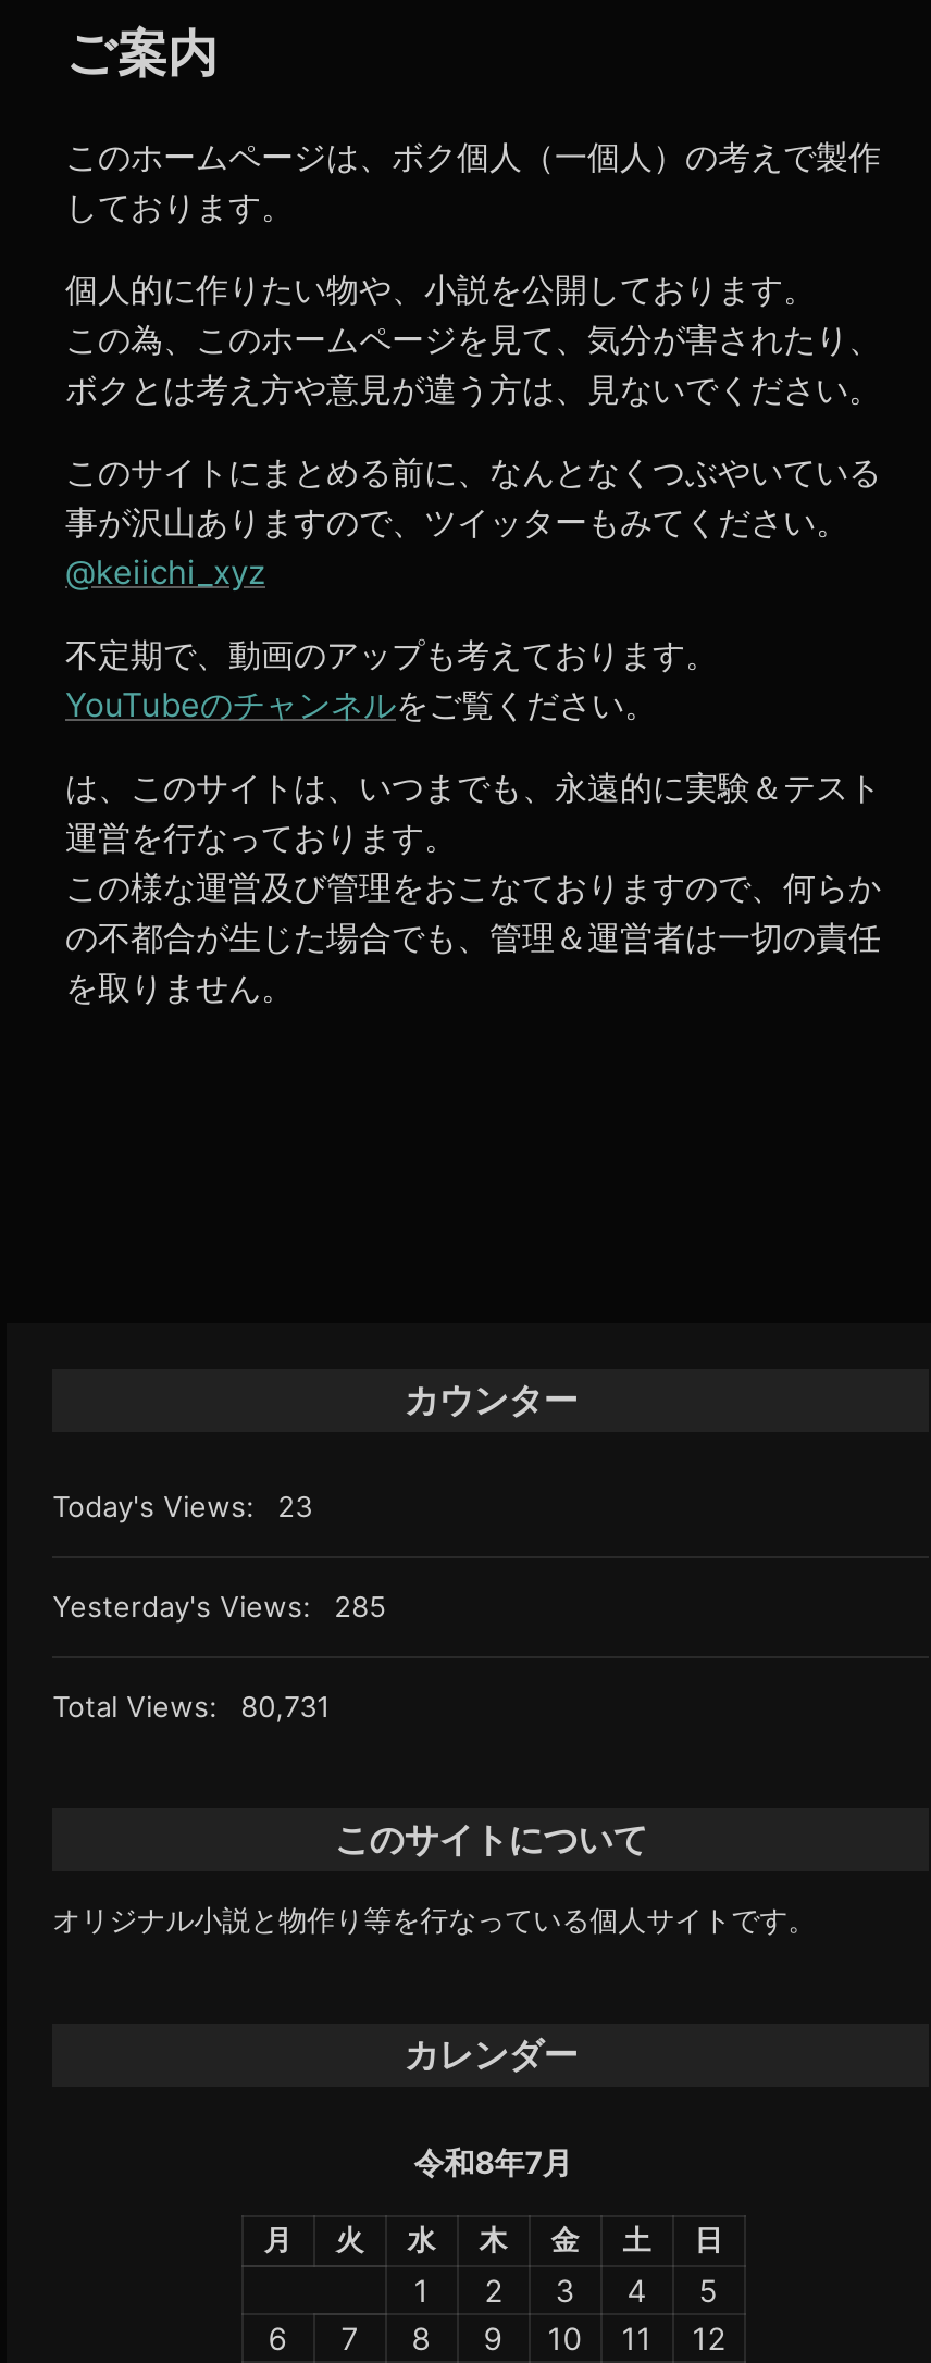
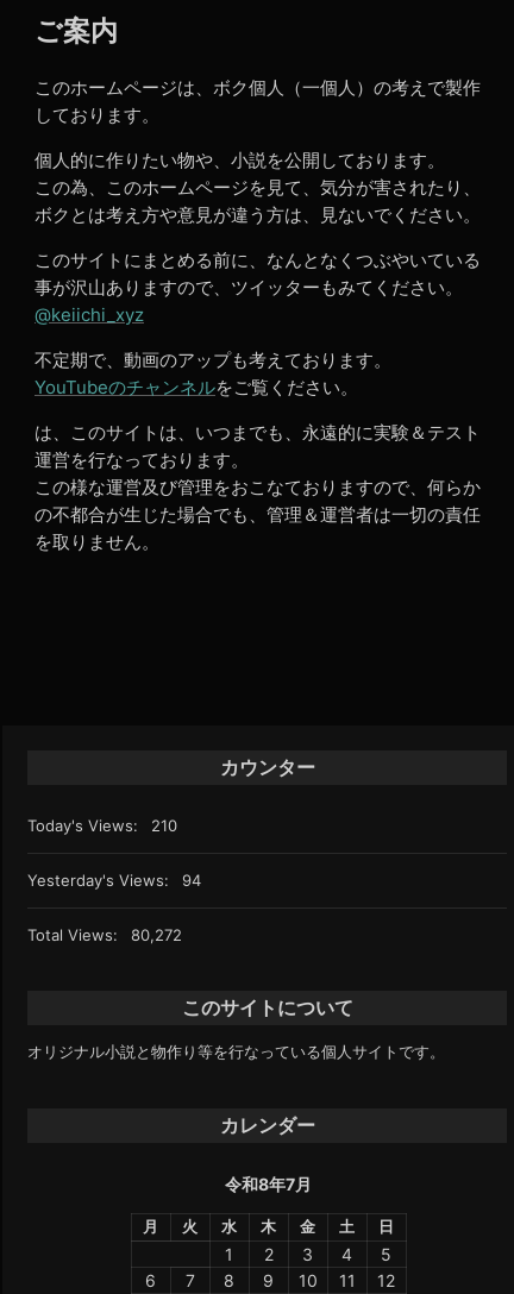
[52,1489,312,1524] Today's Views: 23 -> [27,816,177,835] Today's Views: 210
[52,1589,386,1624] Yesterday's Views: 285 -> [27,871,201,890] Yesterday's Views: 94
[52,1689,330,1724] Total Views: 80,731 -> [27,926,182,945] Total Views: 80,272

